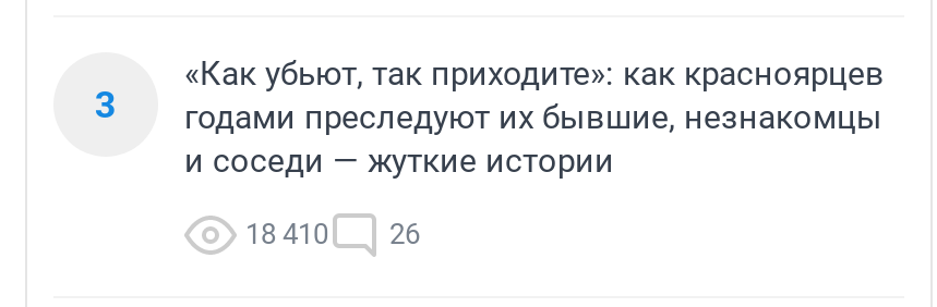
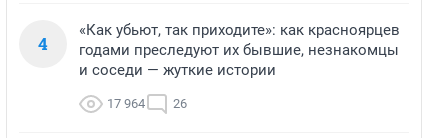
[95,79,882,137] 3 годами преследуют их бывшие, незнакомцы -> [37,32,399,59] 4 годами преследуют их бывшие, незнакомцы
[245,218,420,251] 18 410 26 -> [107,96,187,111] 17 964 26

